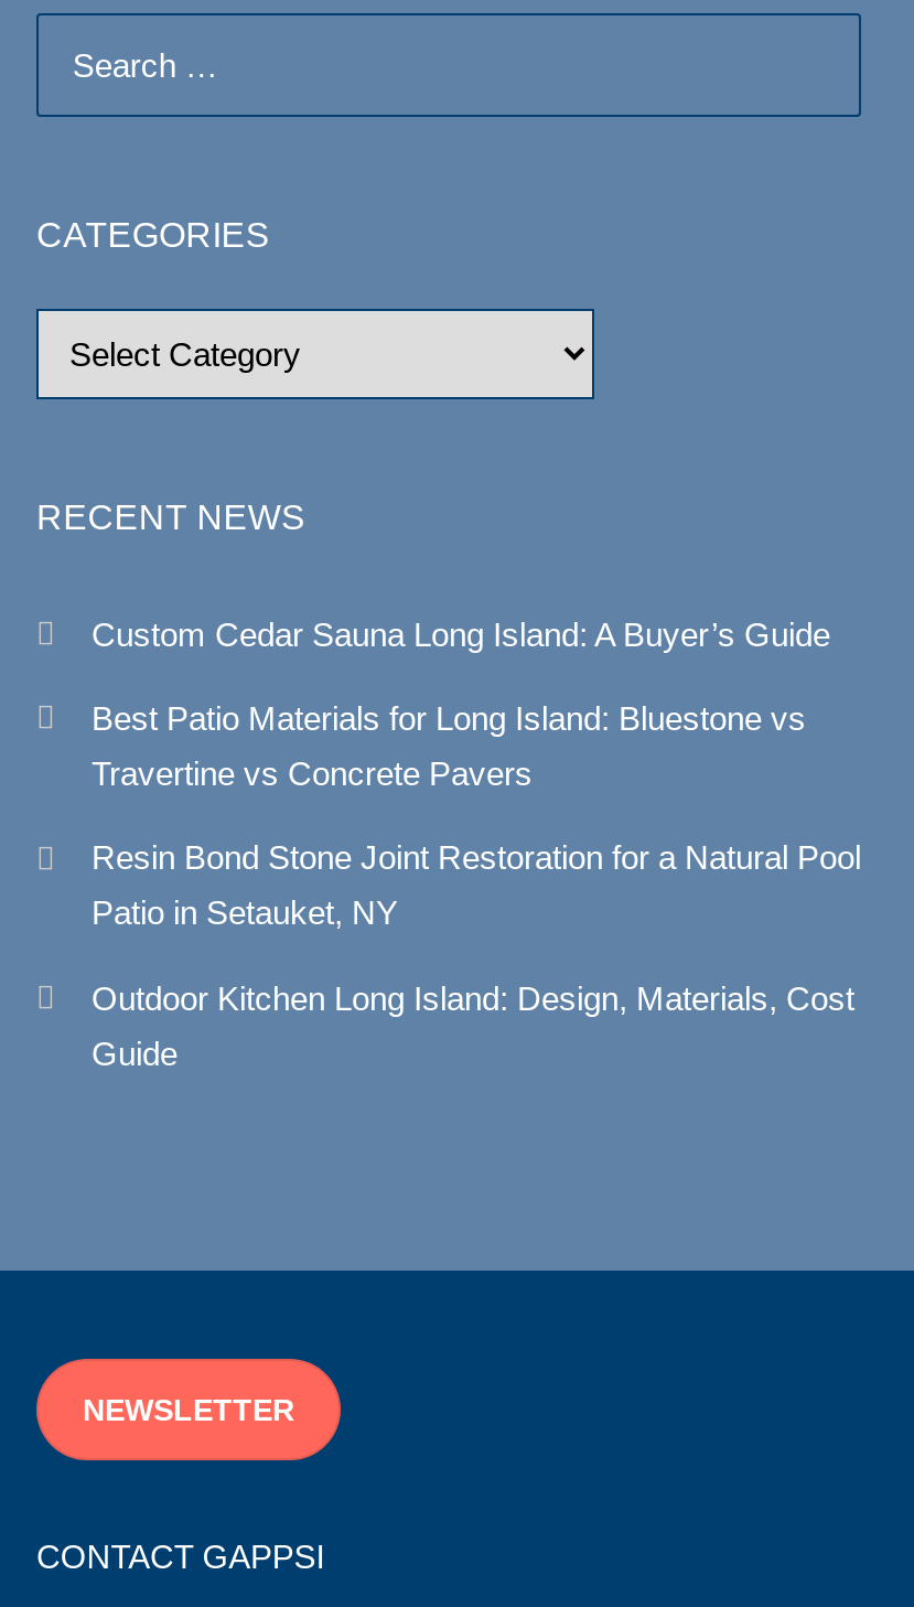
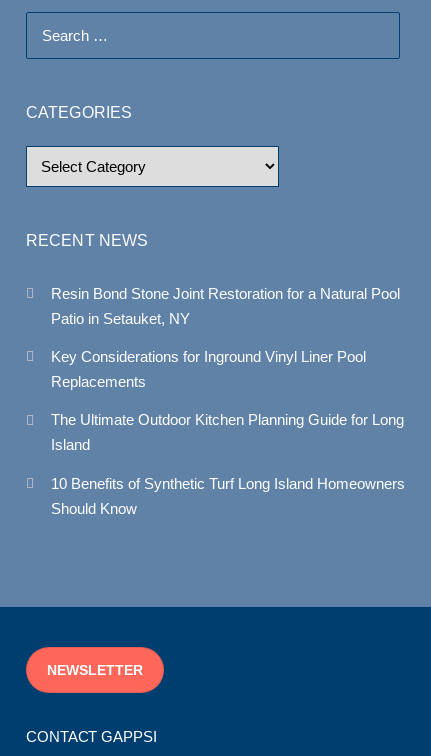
[92,615,830,792] Custom Cedar Sauna Long Island: A Buyer’s Guide | Best Patio Materials for Long Island: Bluestone vs | Travertine vs Concrete Pavers -> none
moved [92,839,861,932] -> [51,285,400,327]: Resin Bond Stone Joint Restoration for a Natural Pool | Patio in Setauket, NY
[92,979,854,1071] Outdoor Kitchen Long Island: Design, Materials, Cost | Guide -> [51,348,405,517] Key Considerations for Inground Vinyl Liner Pool | Replacements | The Ultimate Outdoor Kitchen Planning Guide for Long | Island | 10 Benefits of Synthetic Turf Long Island Homeowners | Should Know

